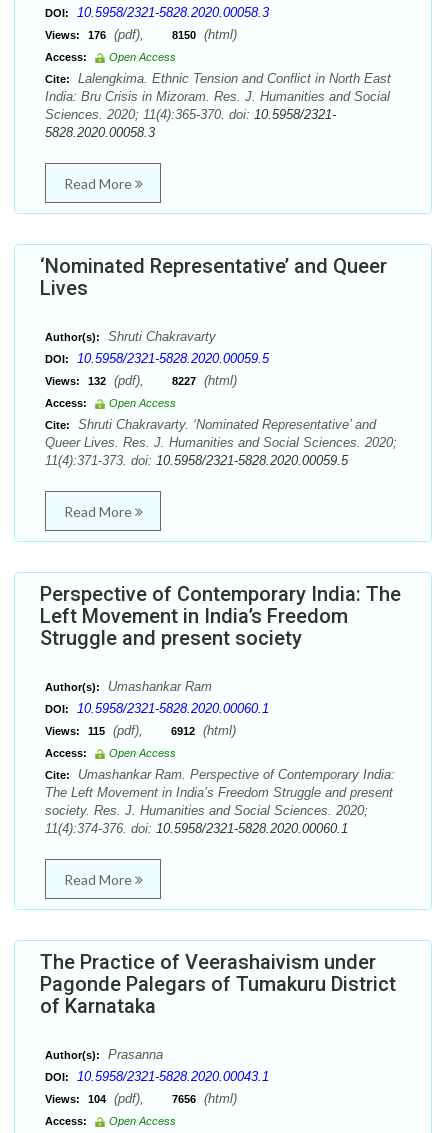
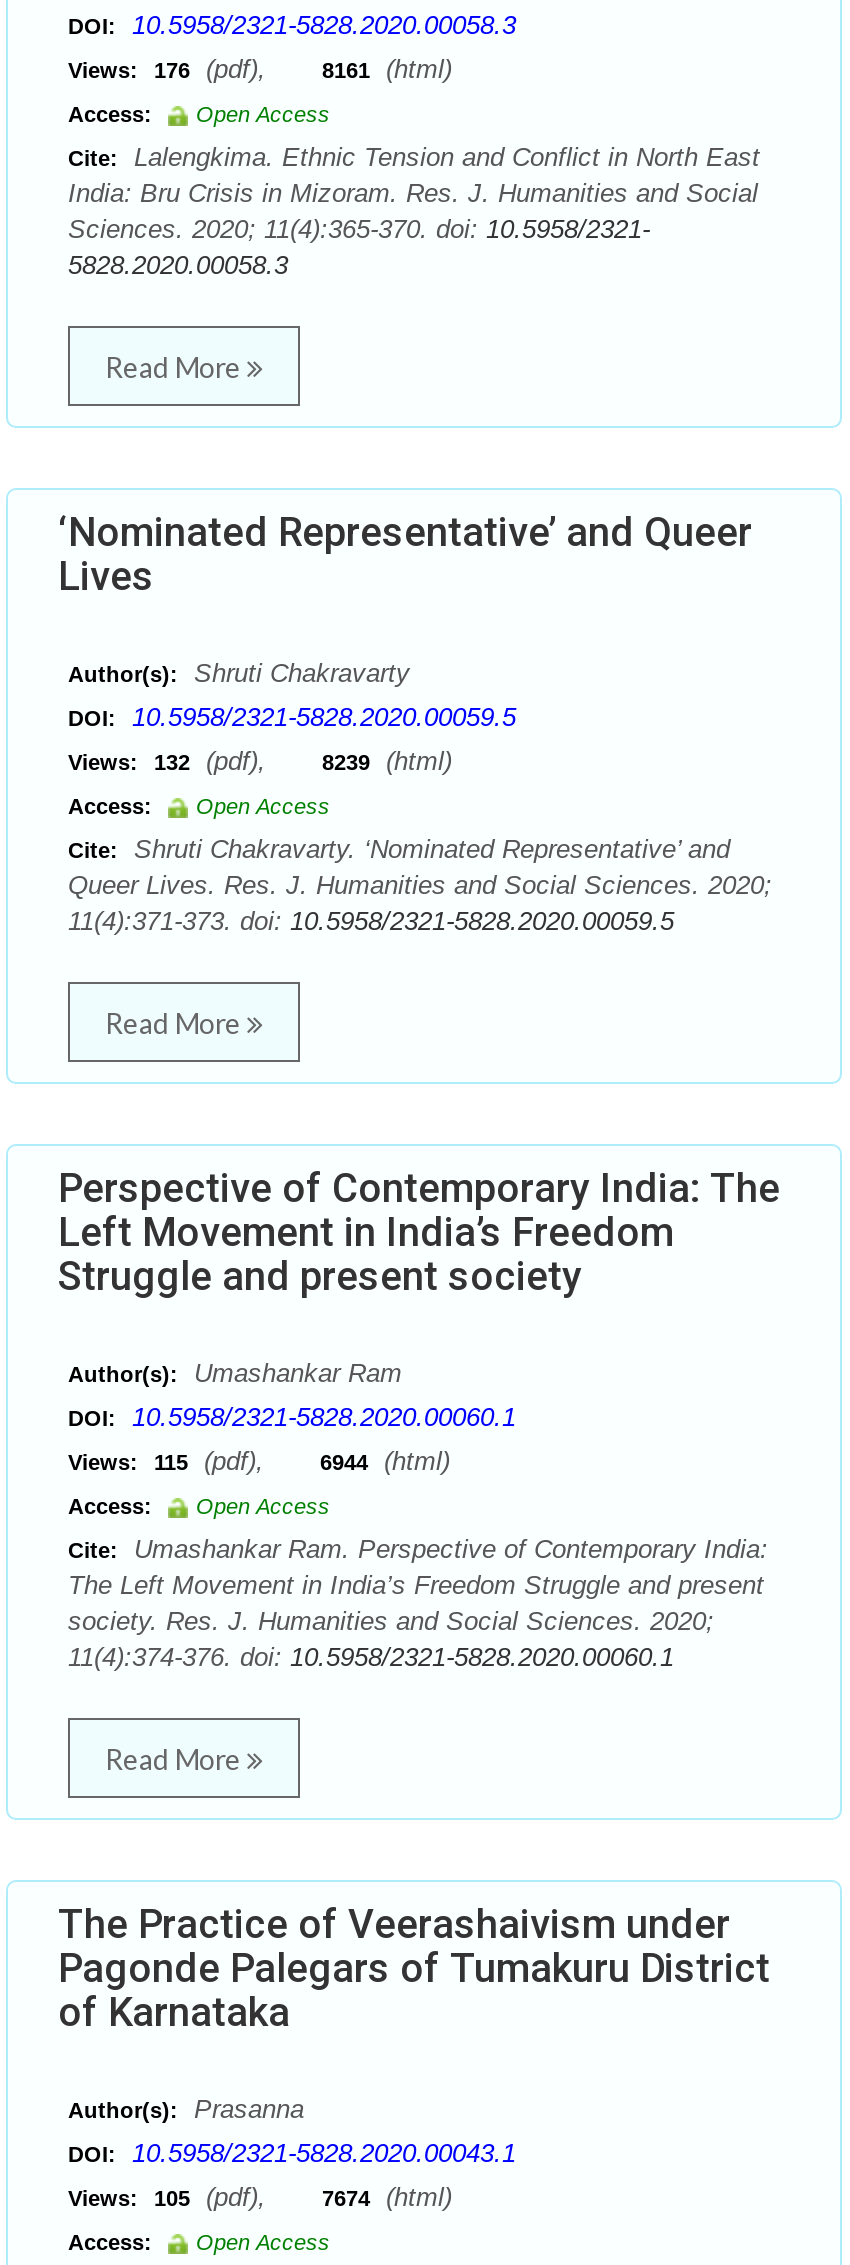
[45,27,237,42] Views: 176 (pdf), 8150 (html) -> [68,54,452,84] Views: 176 (pdf), 8161 (html)
[45,373,237,388] Views: 132 (pdf), 8227 (html) -> [68,746,452,776] Views: 132 (pdf), 8239 (html)
[45,723,236,738] Views: 115 (pdf), 6912 (html) -> [68,1446,450,1476] Views: 115 (pdf), 6944 (html)
[45,1091,237,1106] Views: 104 (pdf), 7656 (html) -> [68,2182,452,2212] Views: 105 (pdf), 7674 (html)

